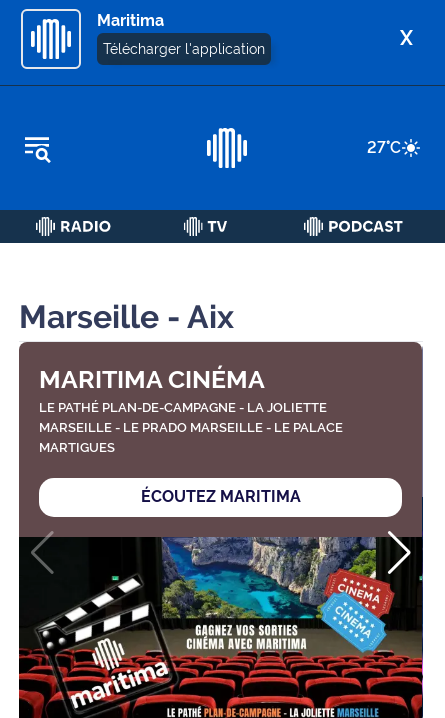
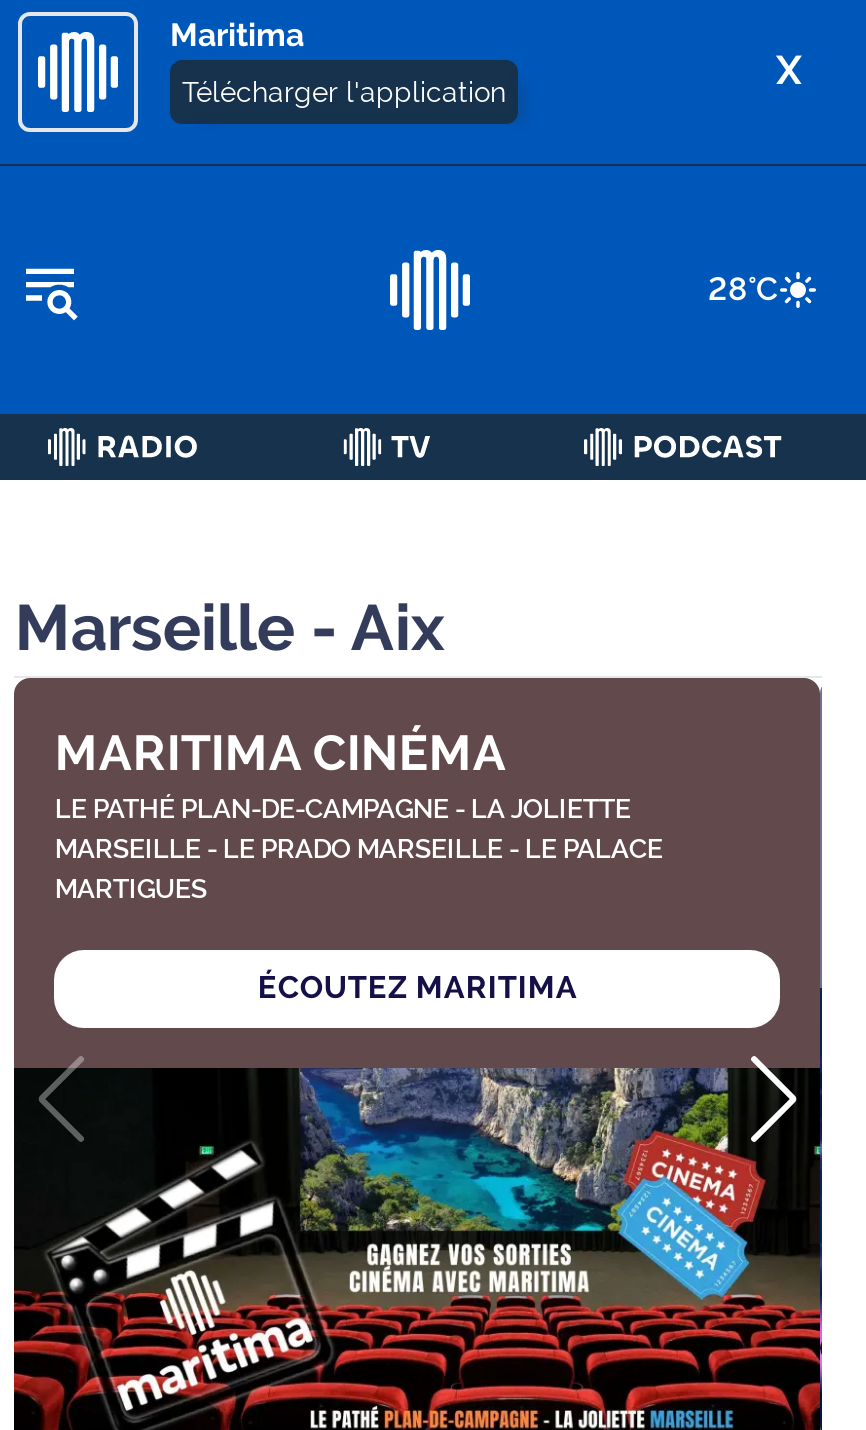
[367,138,401,157] 27°C -> [708,270,778,308] 28°C

